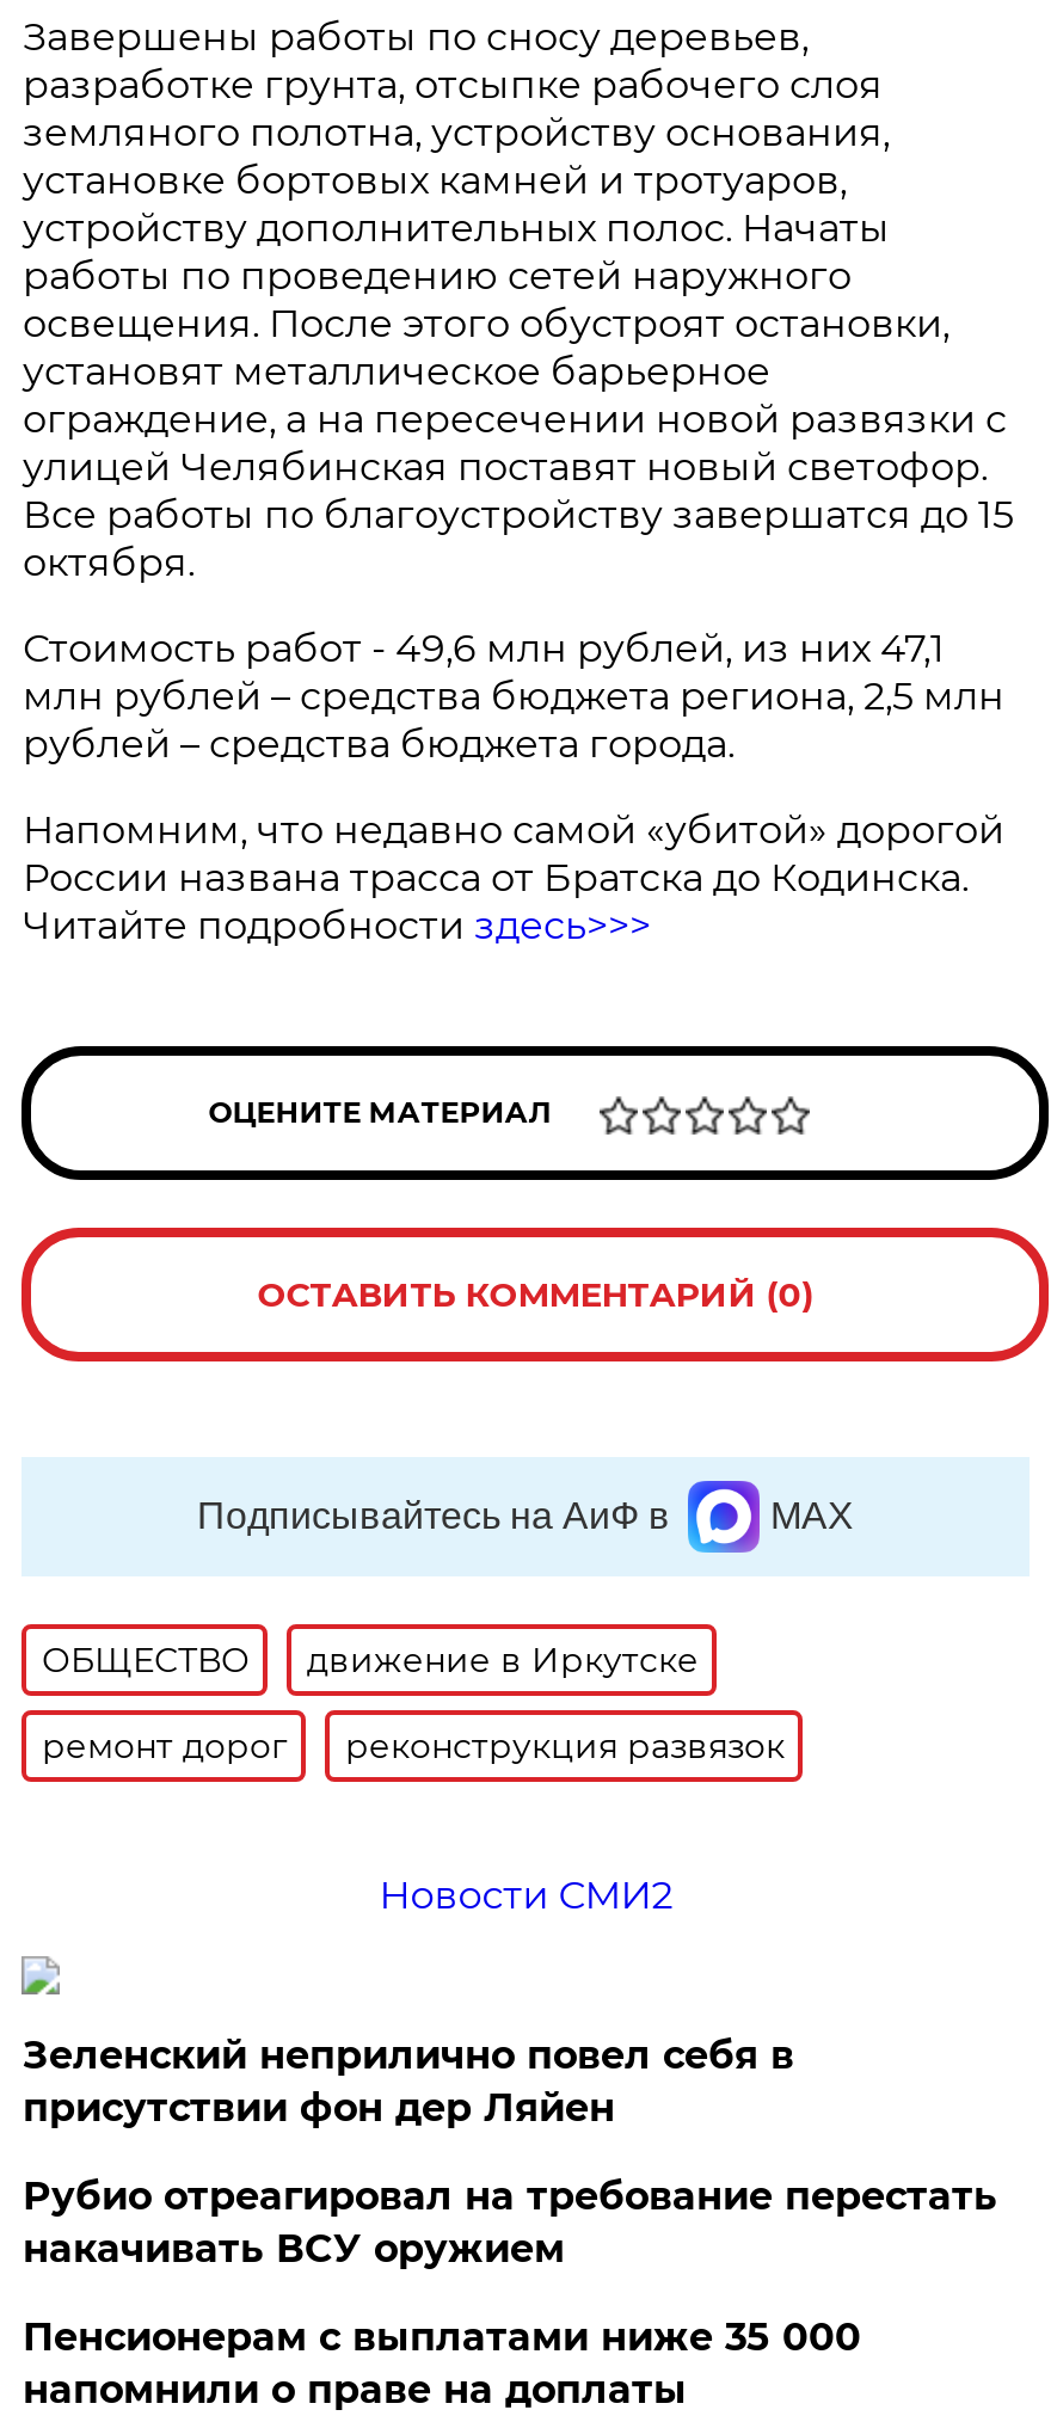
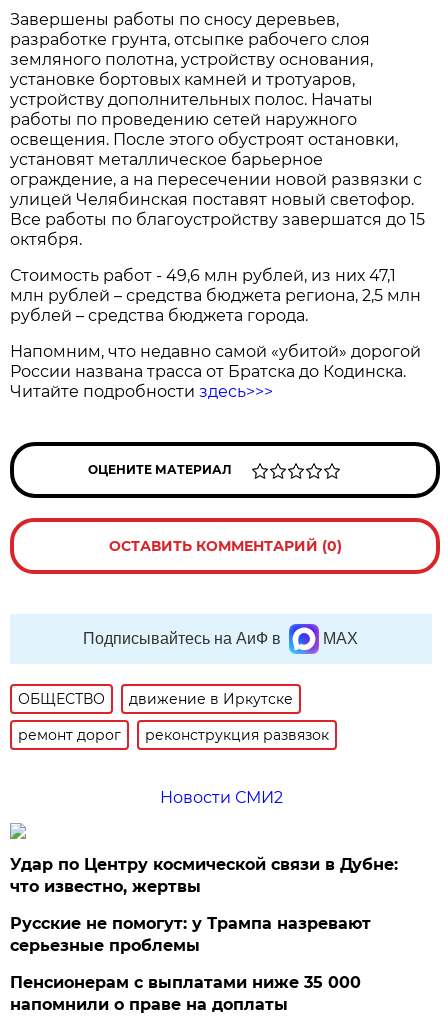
[22,2032,794,2130] Зеленский неприлично повел cебя в | присутствии фон дер Ляйен -> [10,855,398,896] Удар по Центру космической связи в Дубне: | что известно, жертвы
[22,2173,997,2271] Рубио отреагировал на требование перестать | накачивать ВСУ оружием -> [10,914,371,955] Русские не помогут: у Трампа назревают | серьезные проблемы

